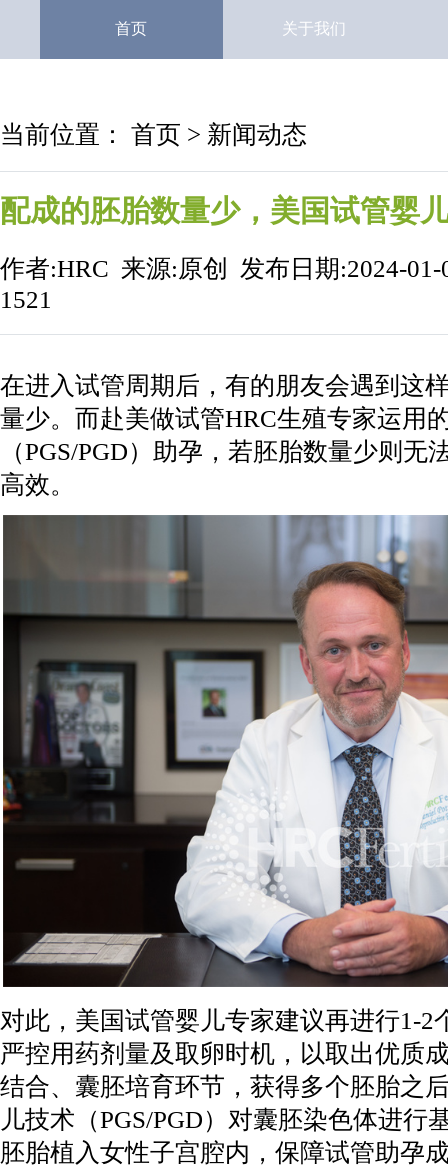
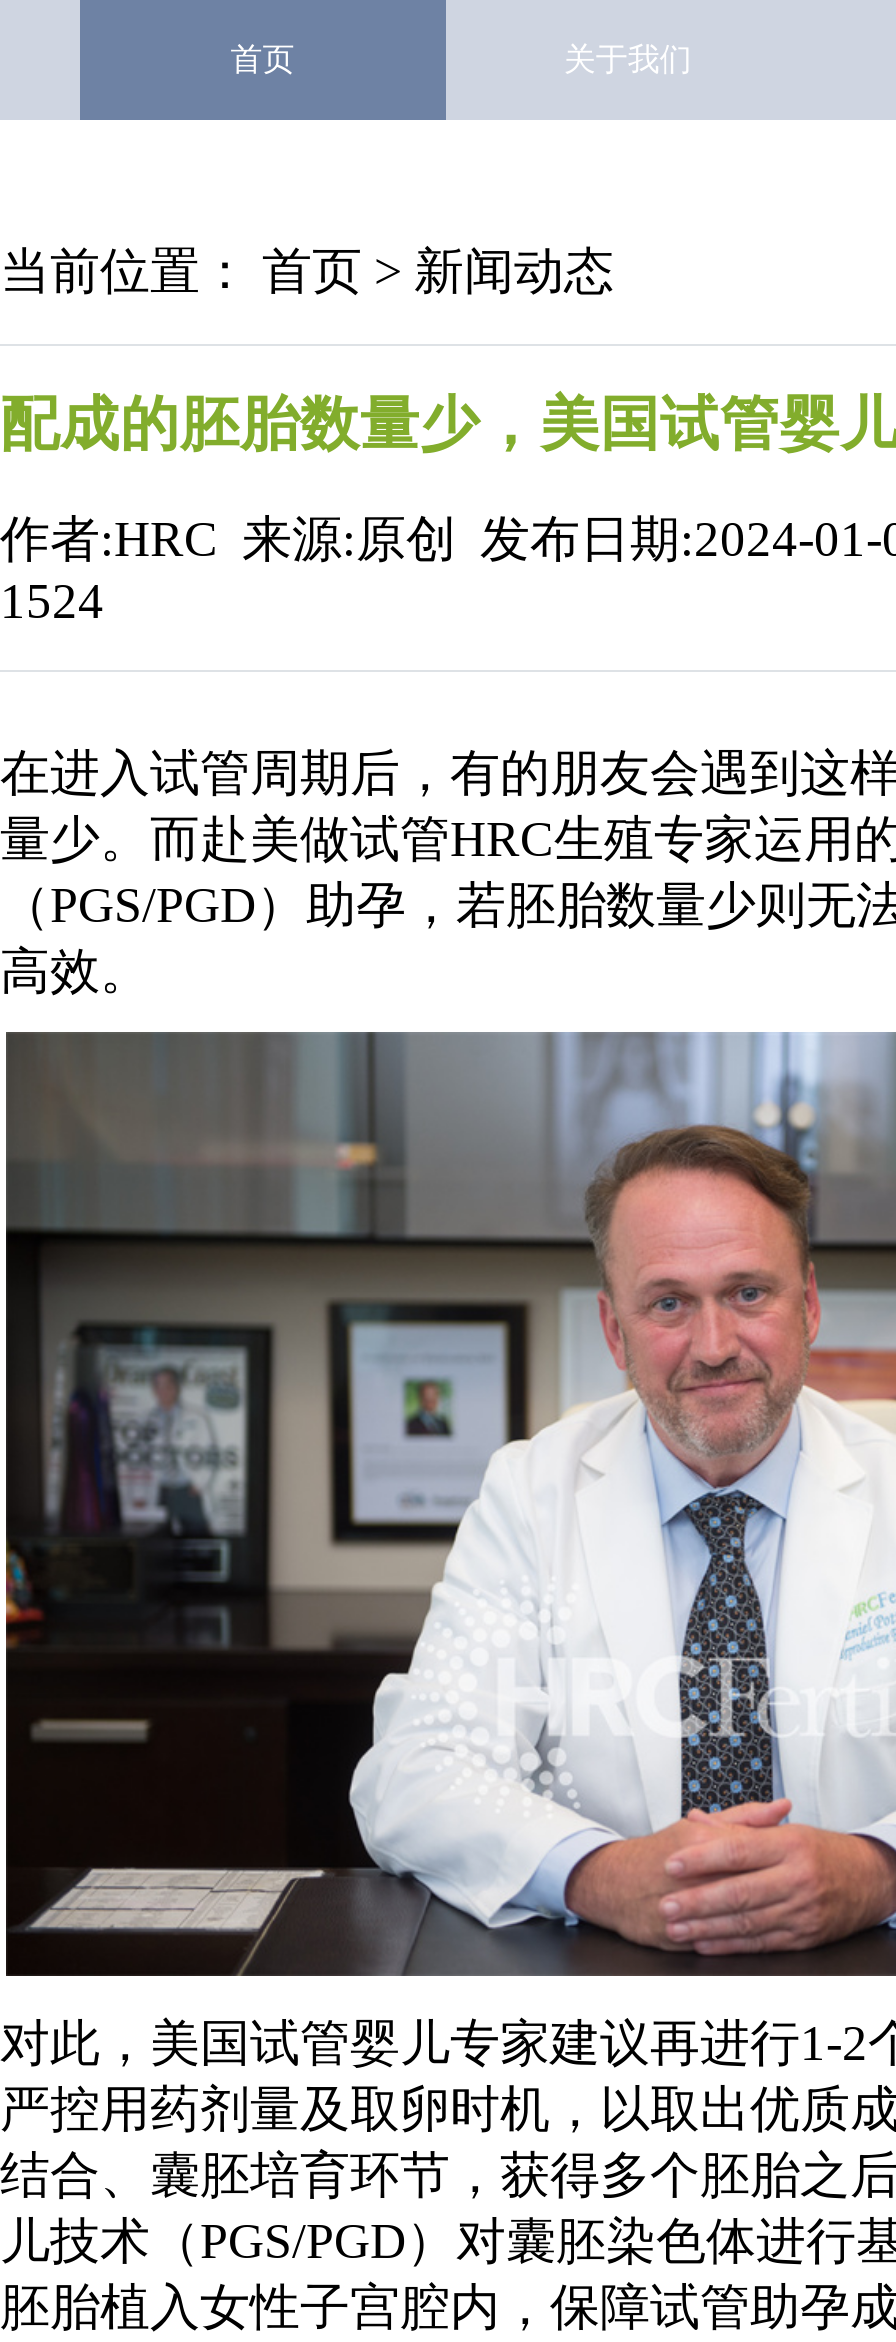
[0,286,52,311] 1521 -> [0,574,104,624] 1524

